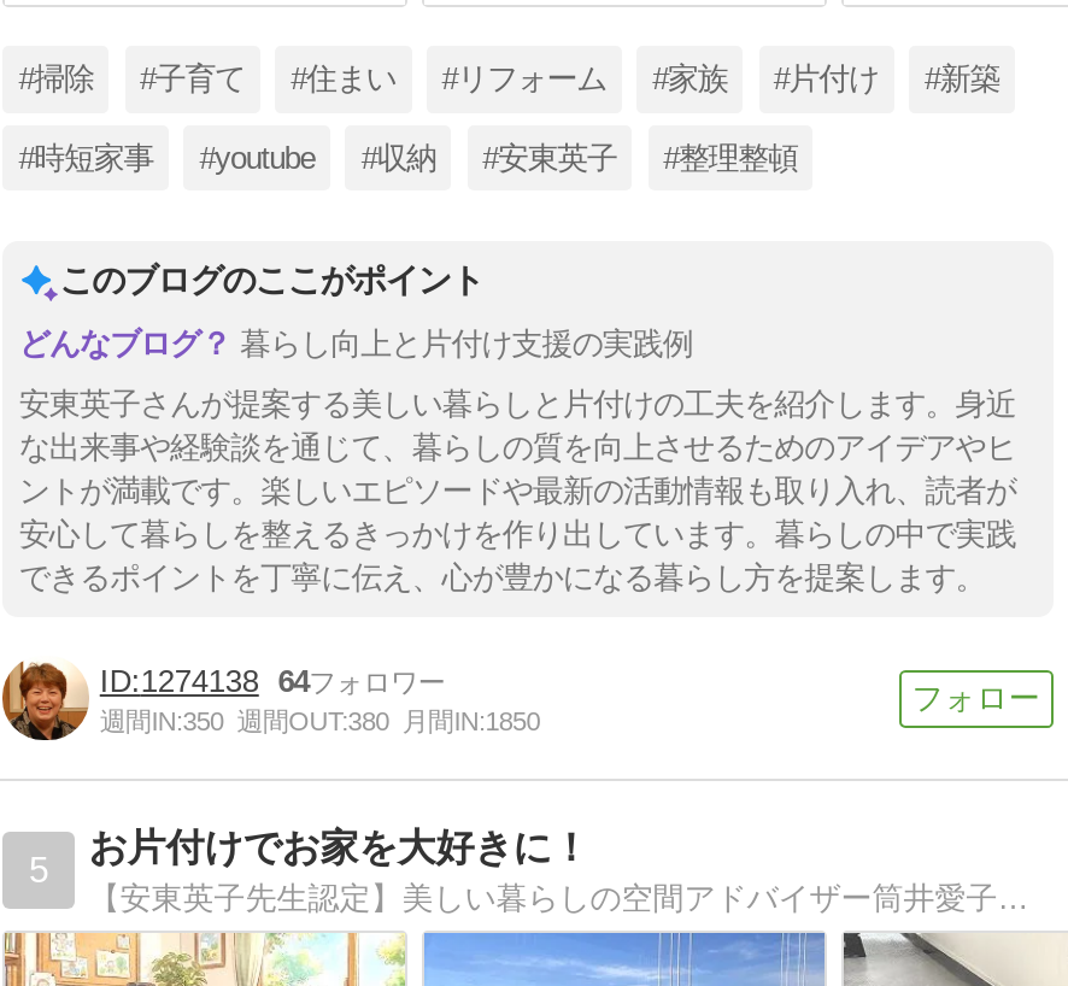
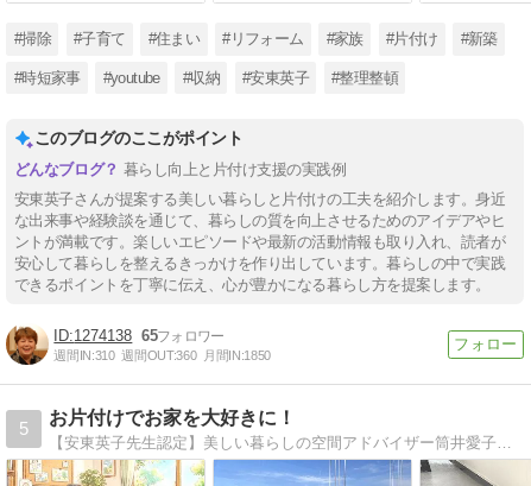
[141,663,308,700] 1274138 64 -> [74,327,157,345] 1274138 65
[100,707,540,736] 週間IN:350 週間OUT:380 月間IN:1850 -> [54,348,271,363] 週間IN:310 週間OUT:360 月間IN:1850

